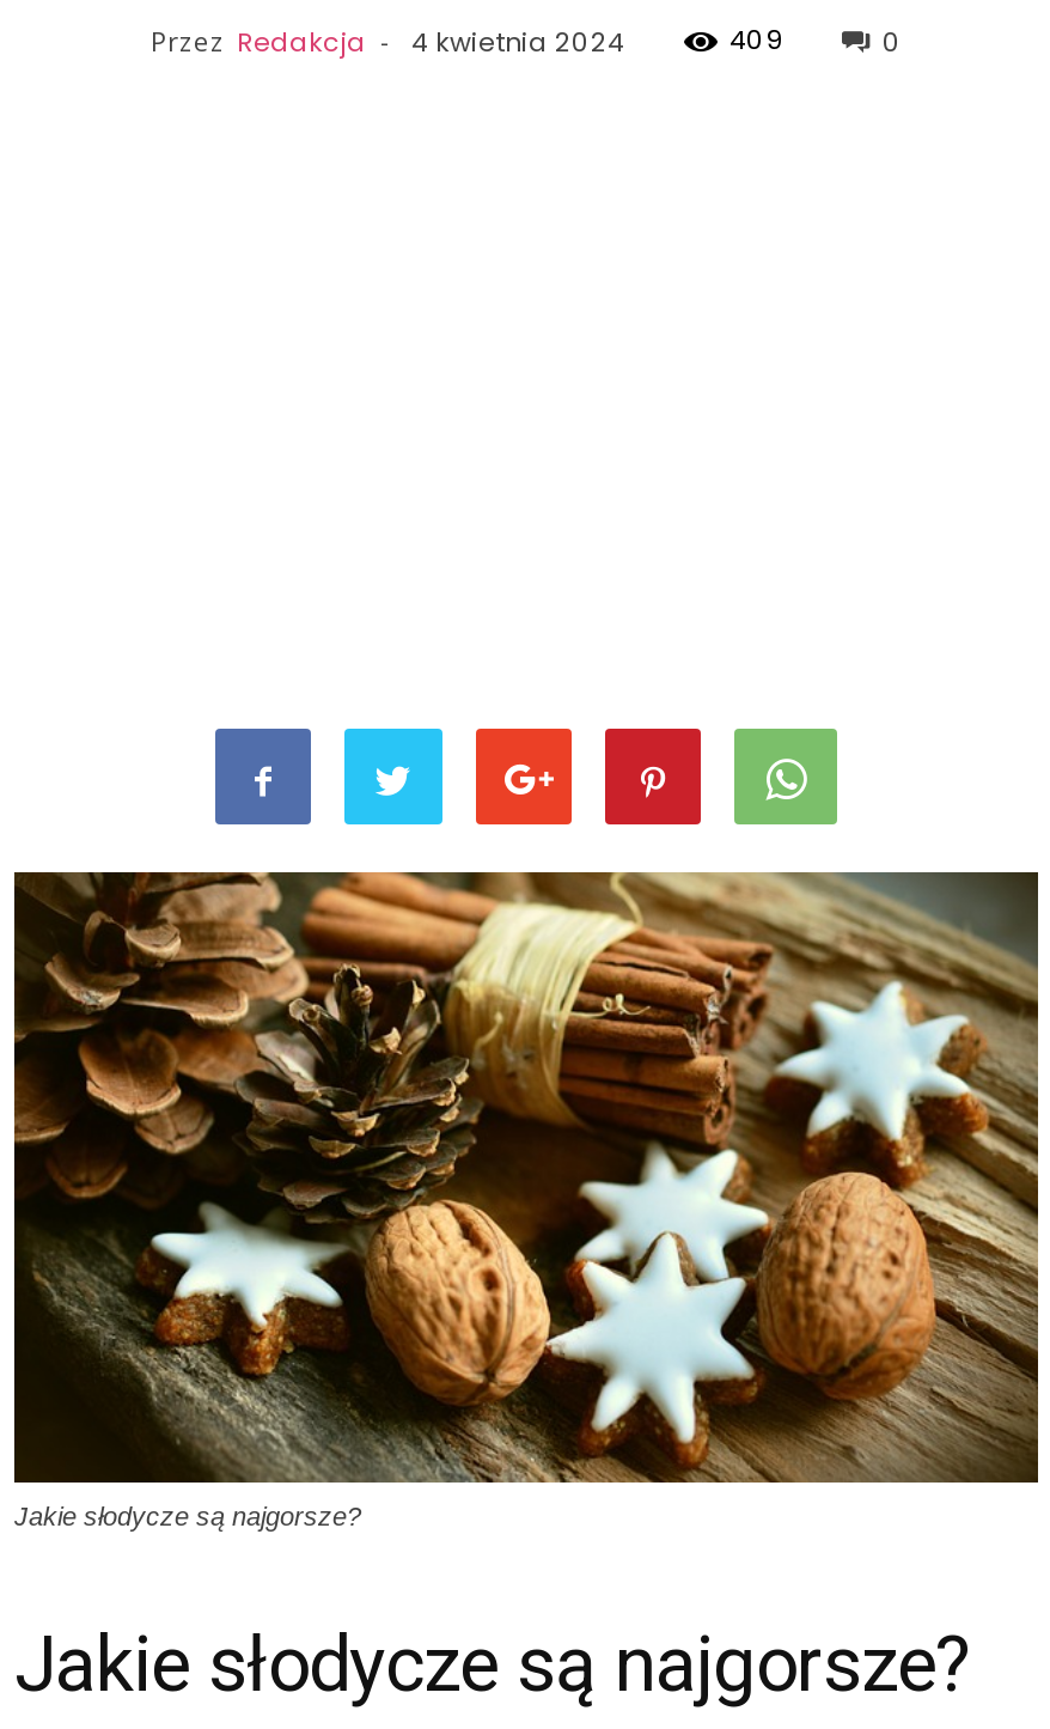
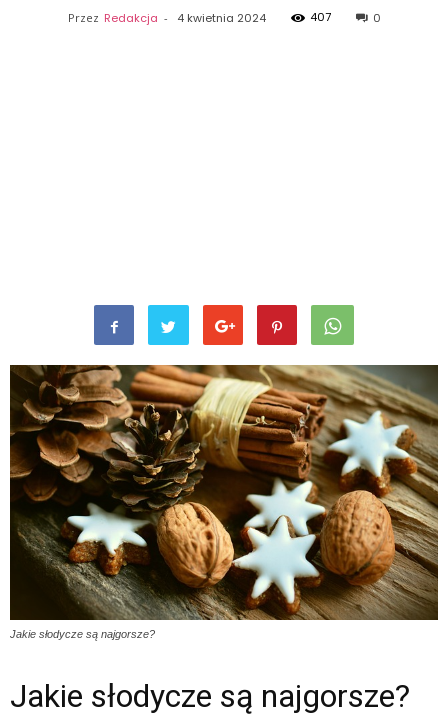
[729,20,782,59] 409 -> [309,9,330,25] 407

